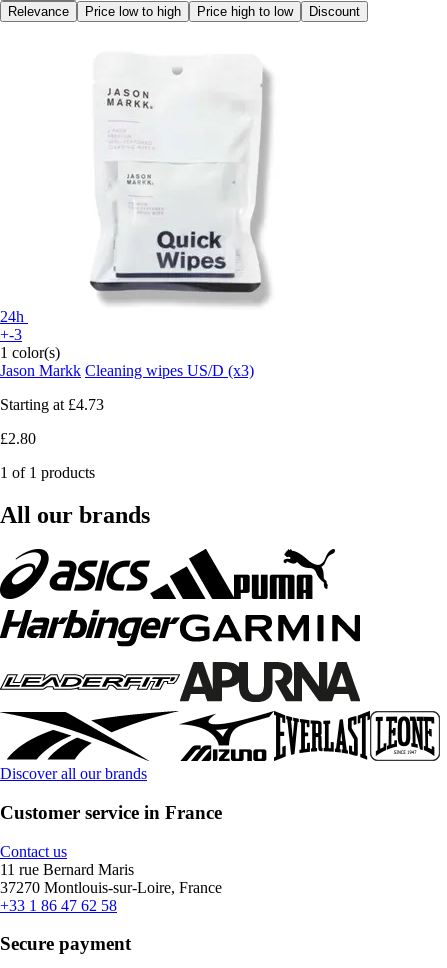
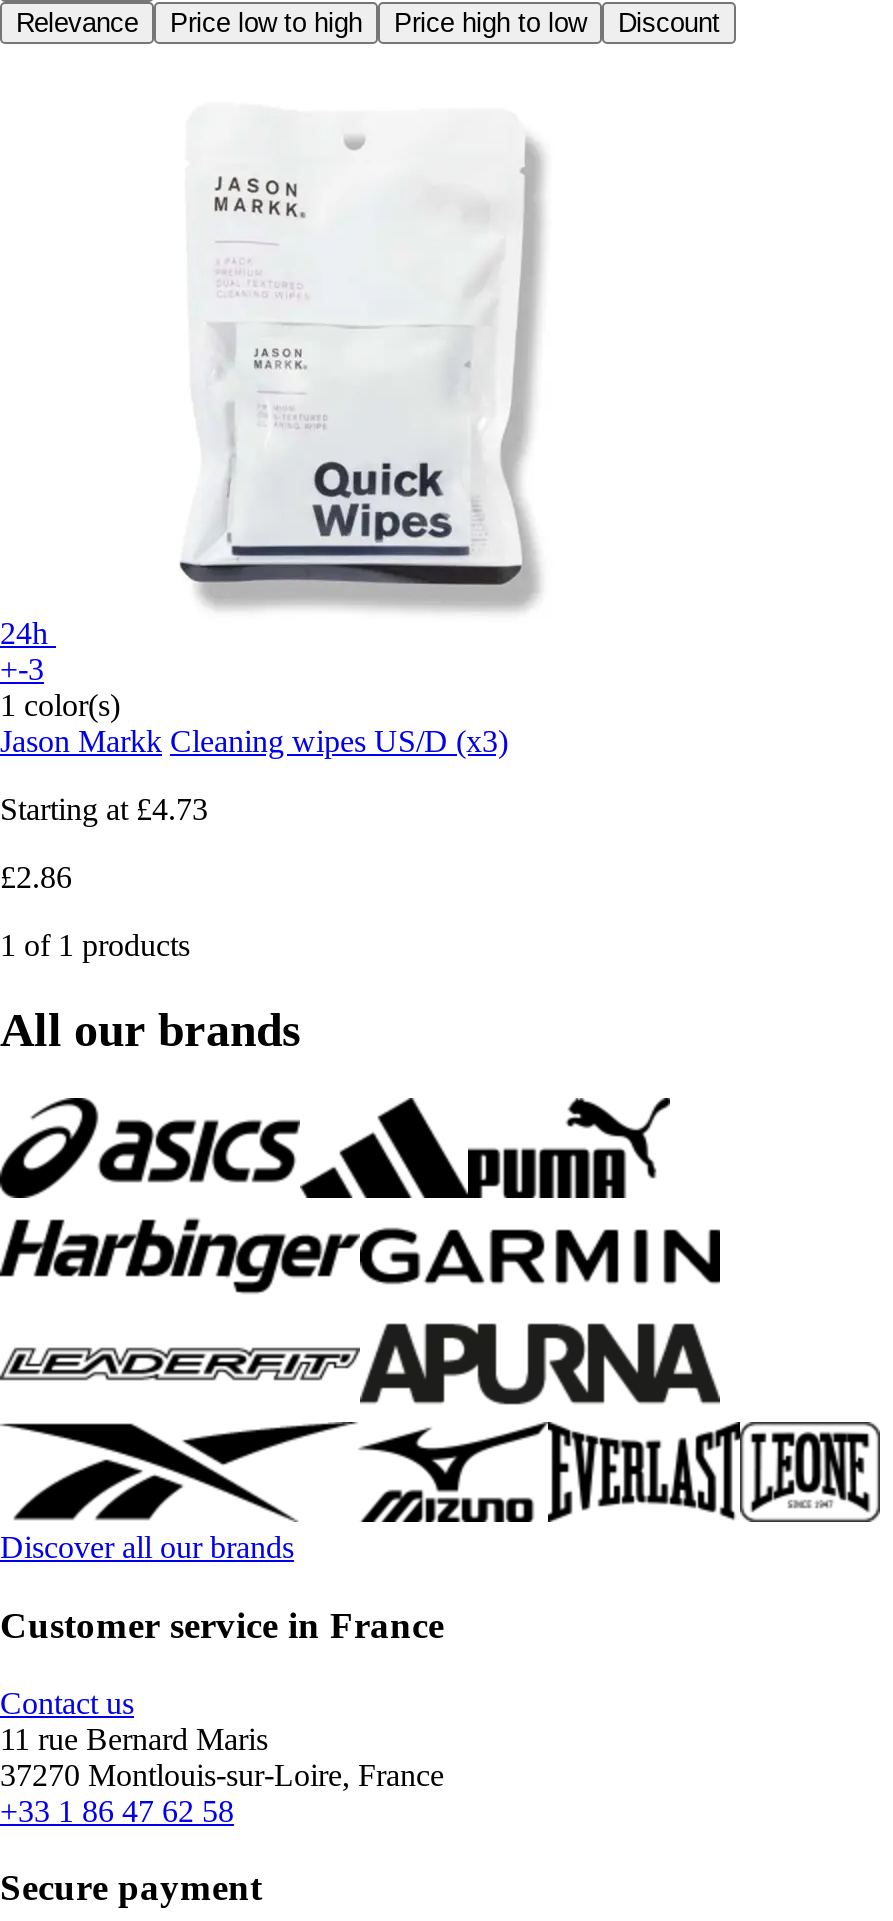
[0,430,36,447] £2.80 -> [0,861,72,895] £2.86

